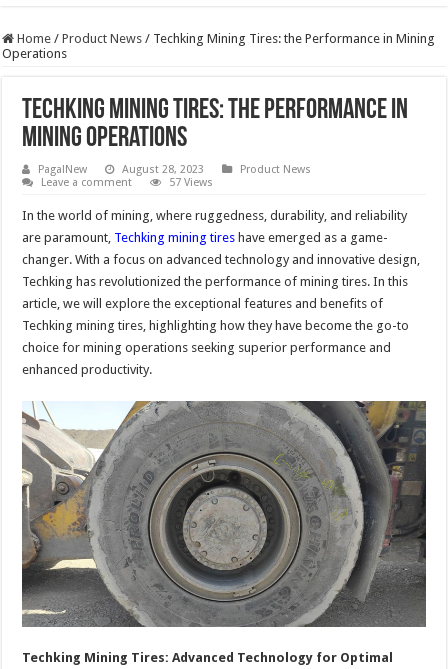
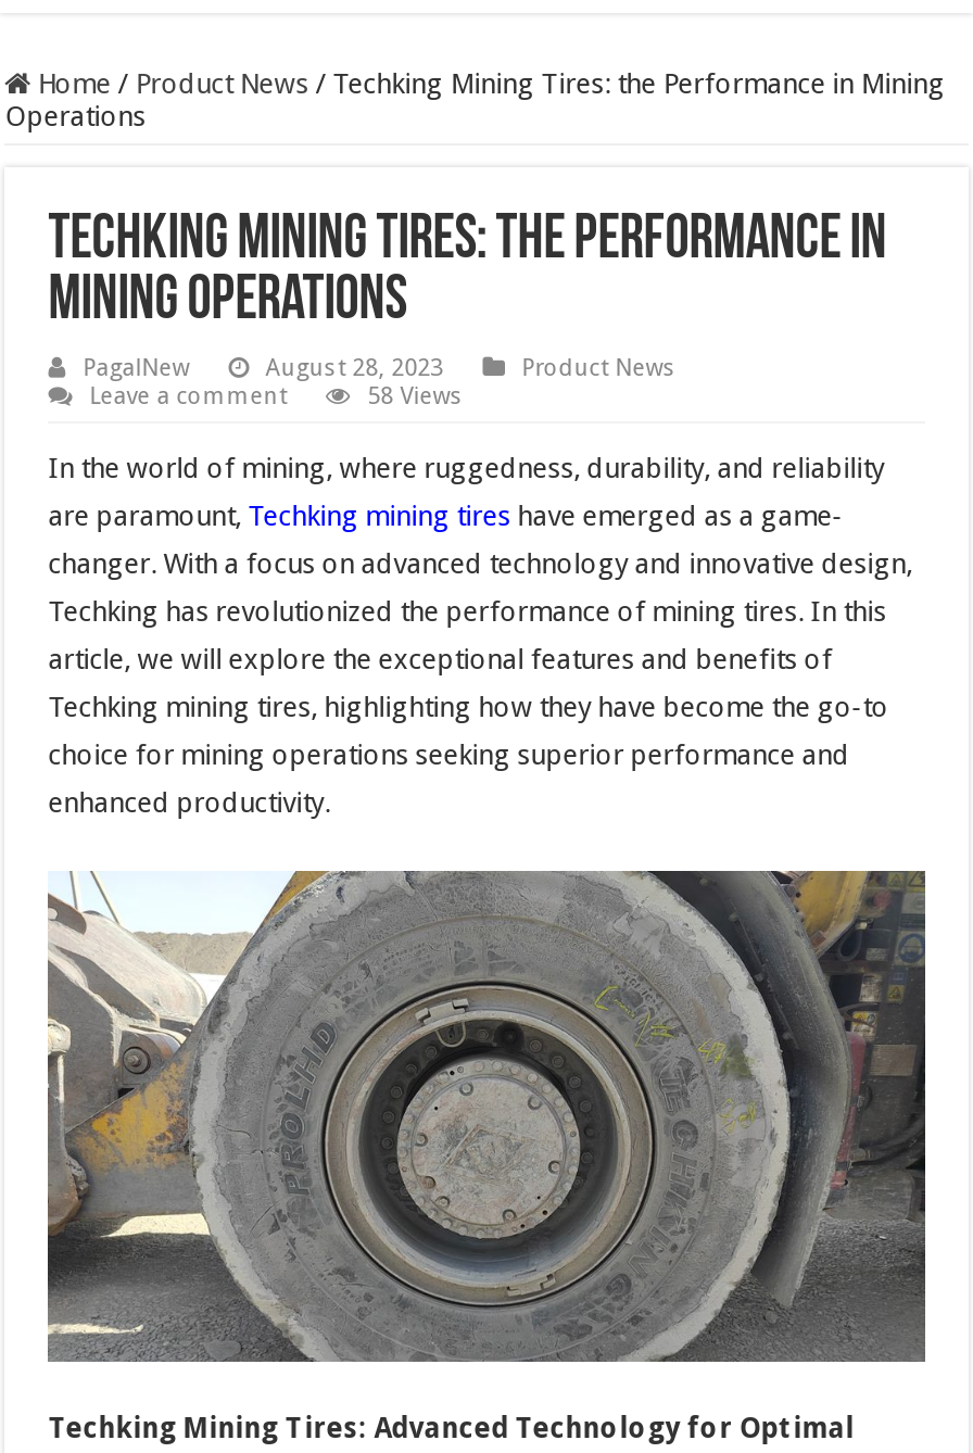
[169,176,213,189] 57 Views -> [367,382,463,410] 58 Views

